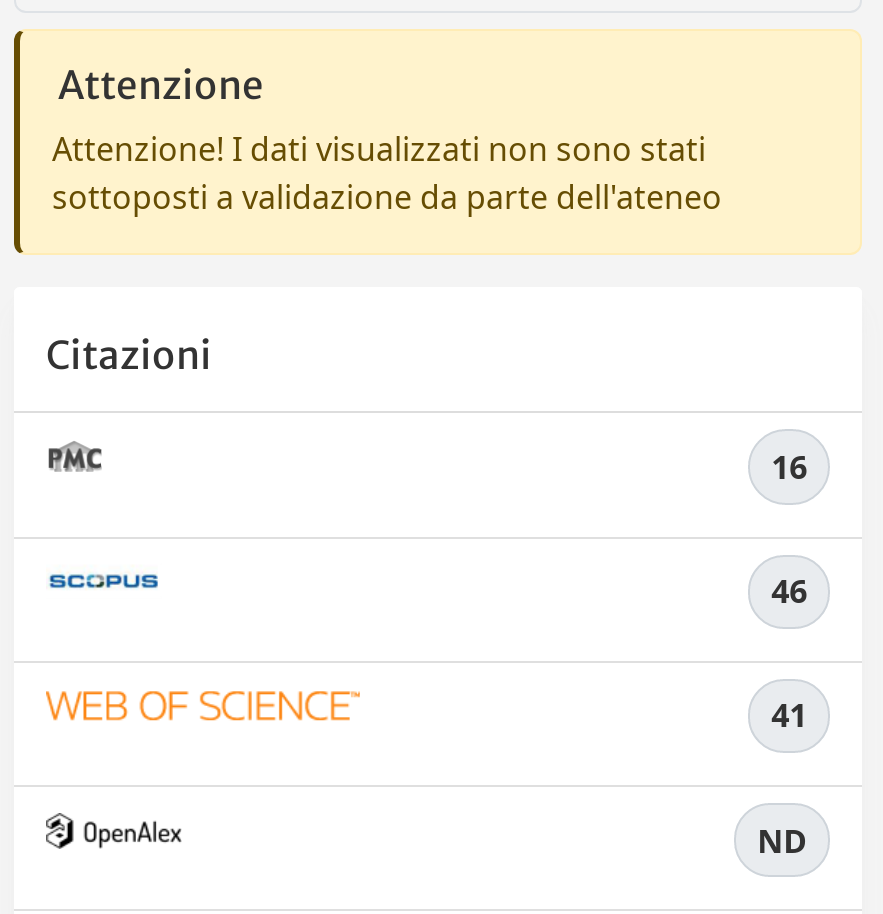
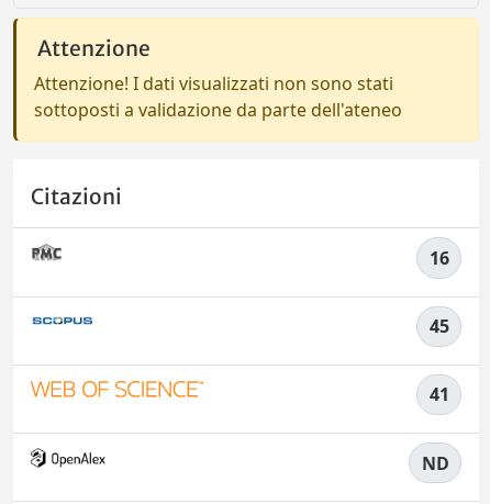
[771,569,807,613] 46 -> [429,314,449,338] 45

